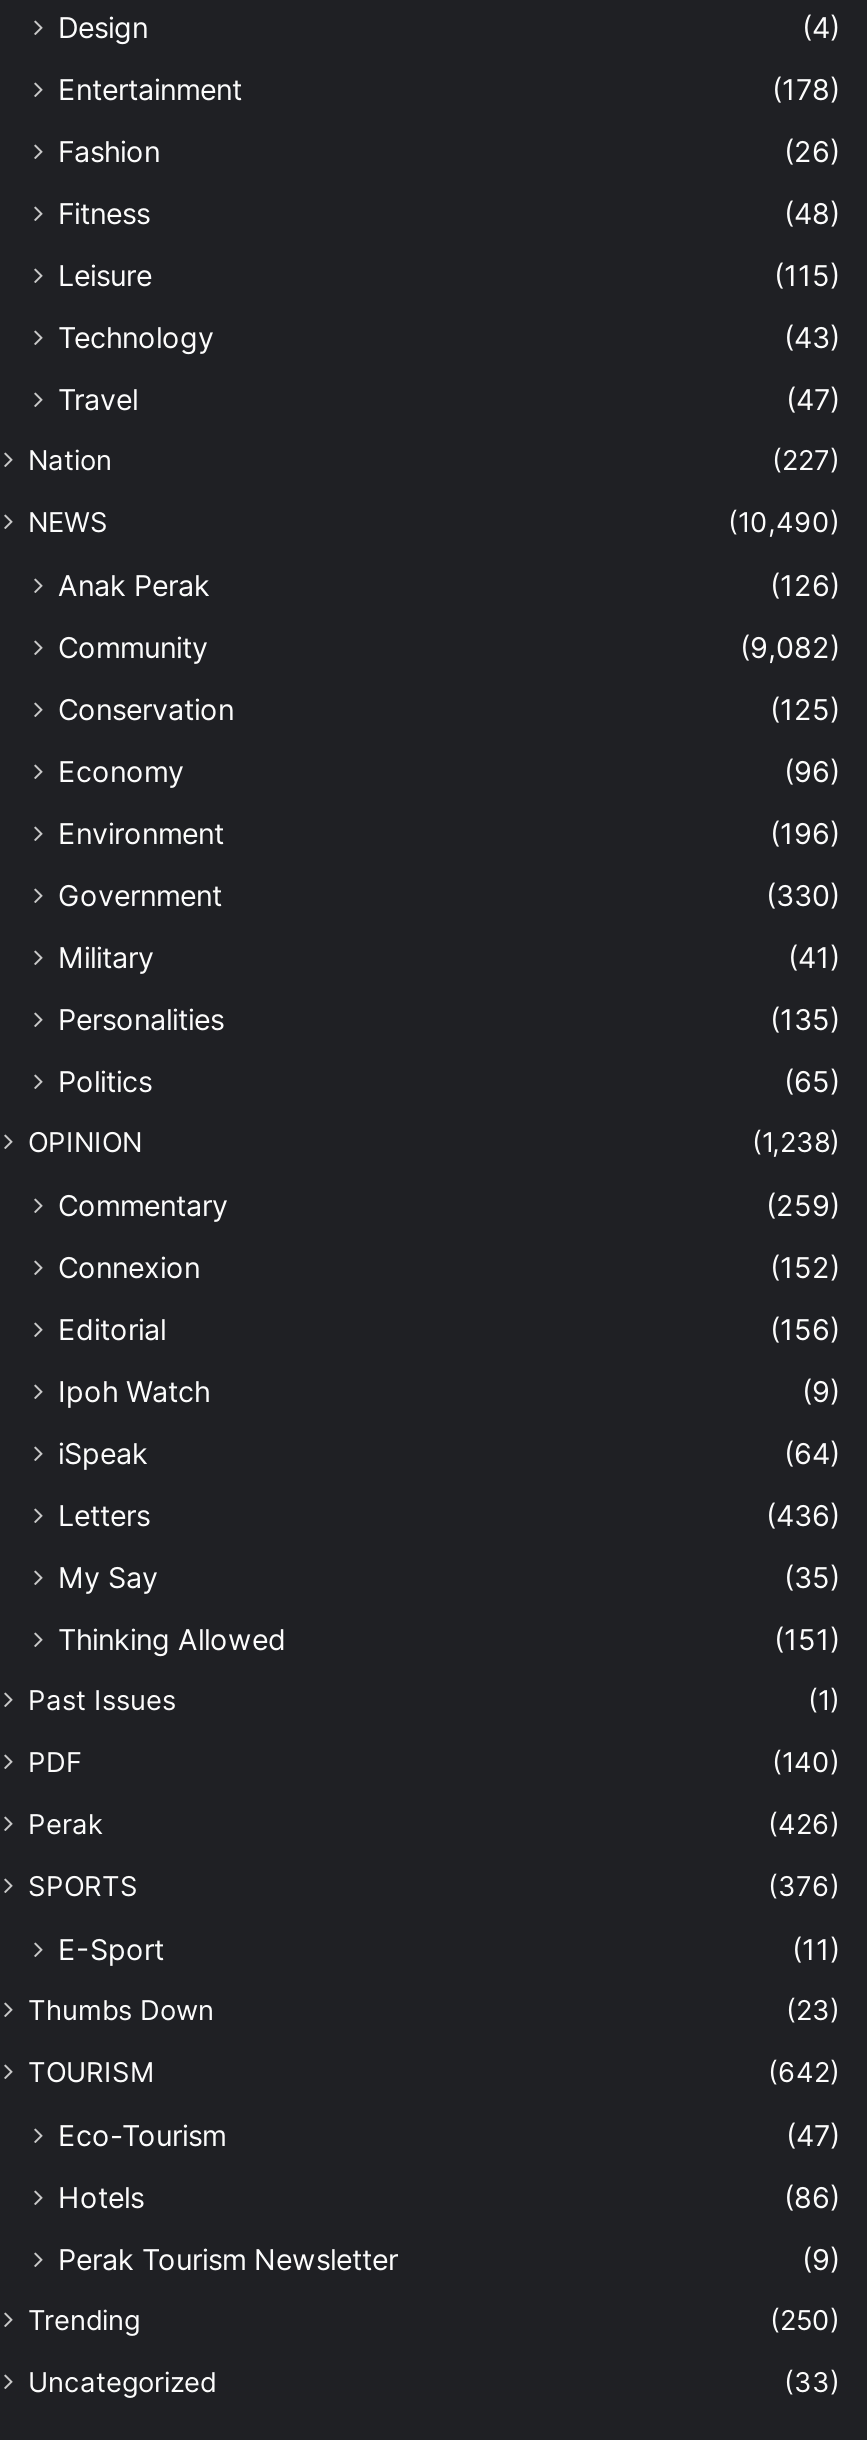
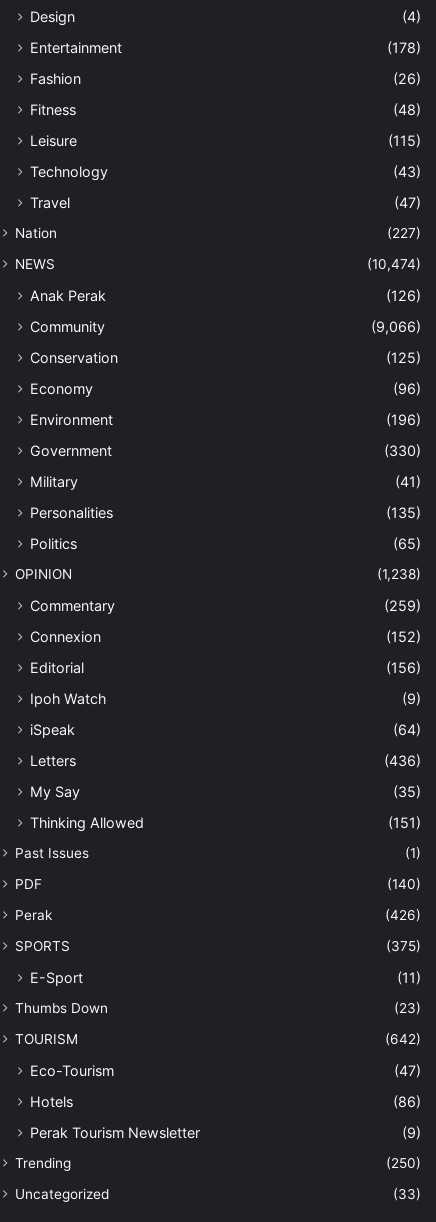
[728,506,840,538] (10,490) -> [367,256,421,272] (10,474)
[740,630,840,664] (9,082) -> [371,318,421,335] (9,066)
[768,1870,840,1902] (376) -> [386,938,421,954] (375)

